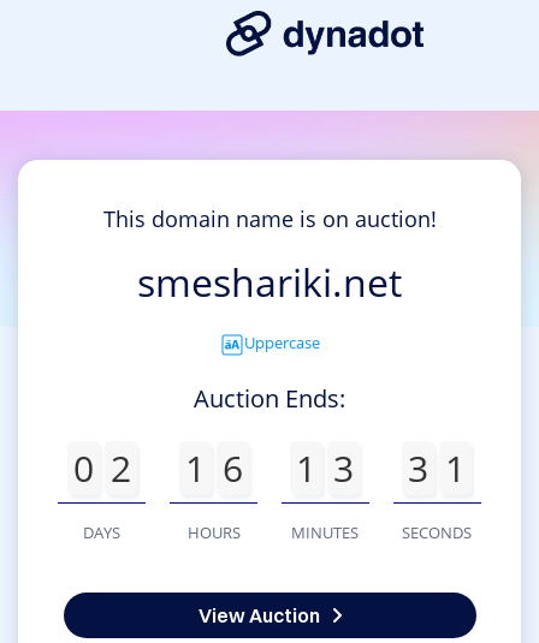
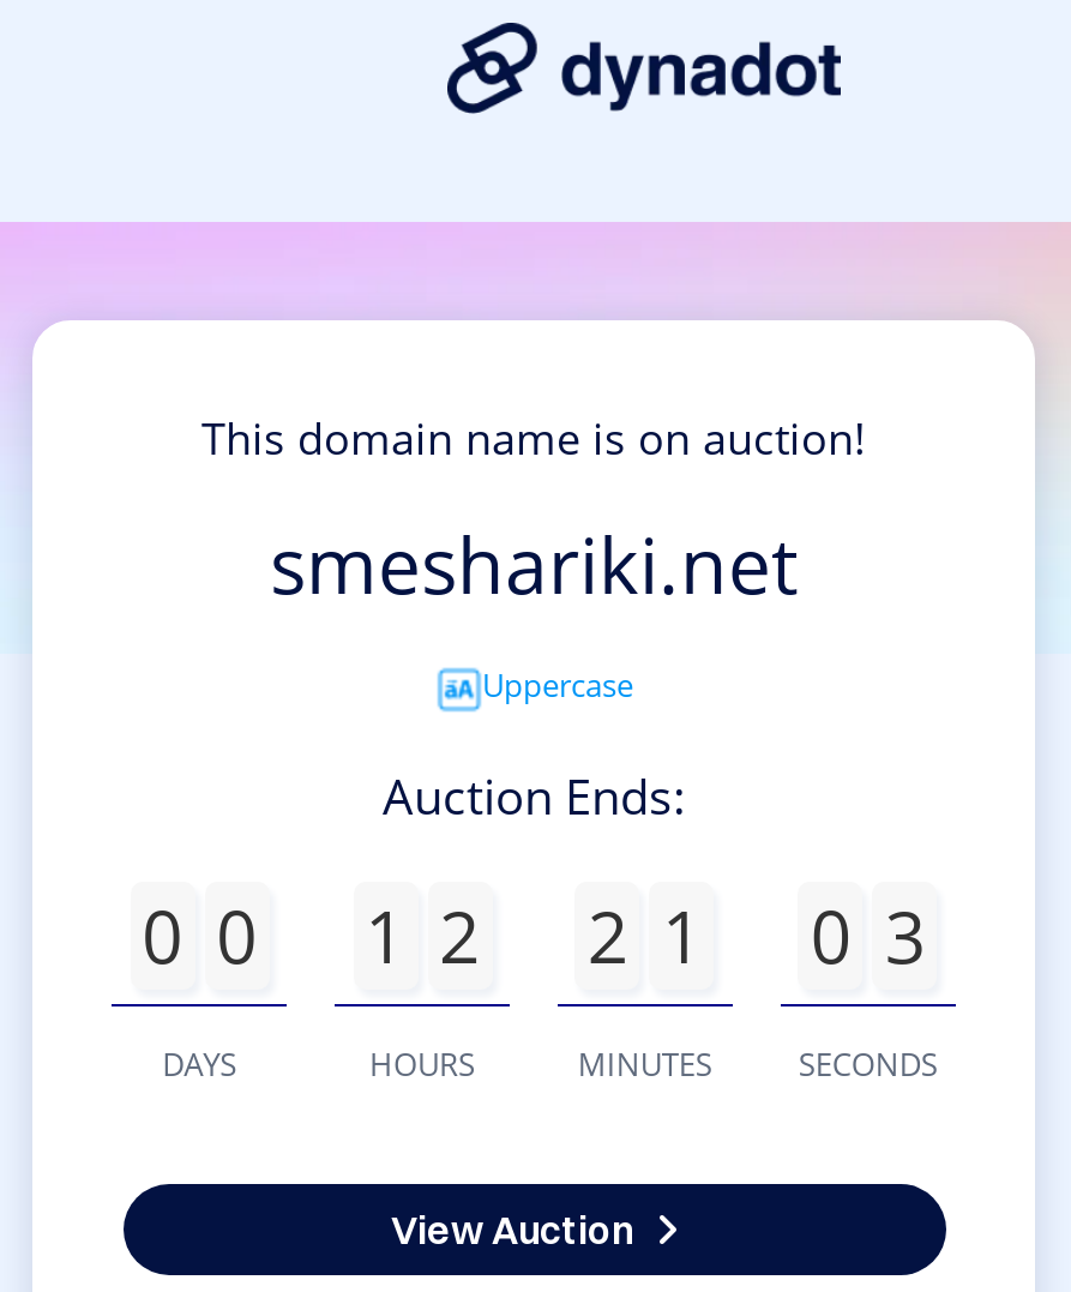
[73,443,131,493] 0 2 -> [142,887,257,985] 0 0
[185,443,242,493] 1 6 -> [365,887,480,985] 1 2
[296,443,354,493] 1 3 -> [587,887,703,985] 2 1
[408,443,466,493] 3 1 -> [810,887,925,985] 0 3

